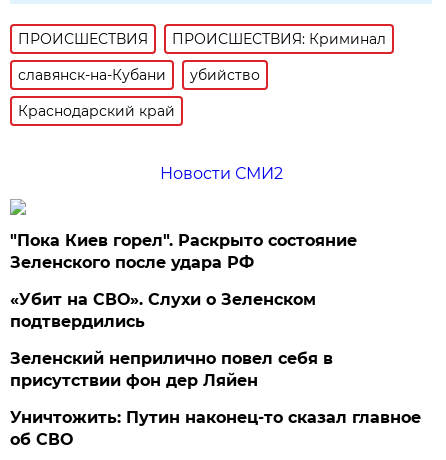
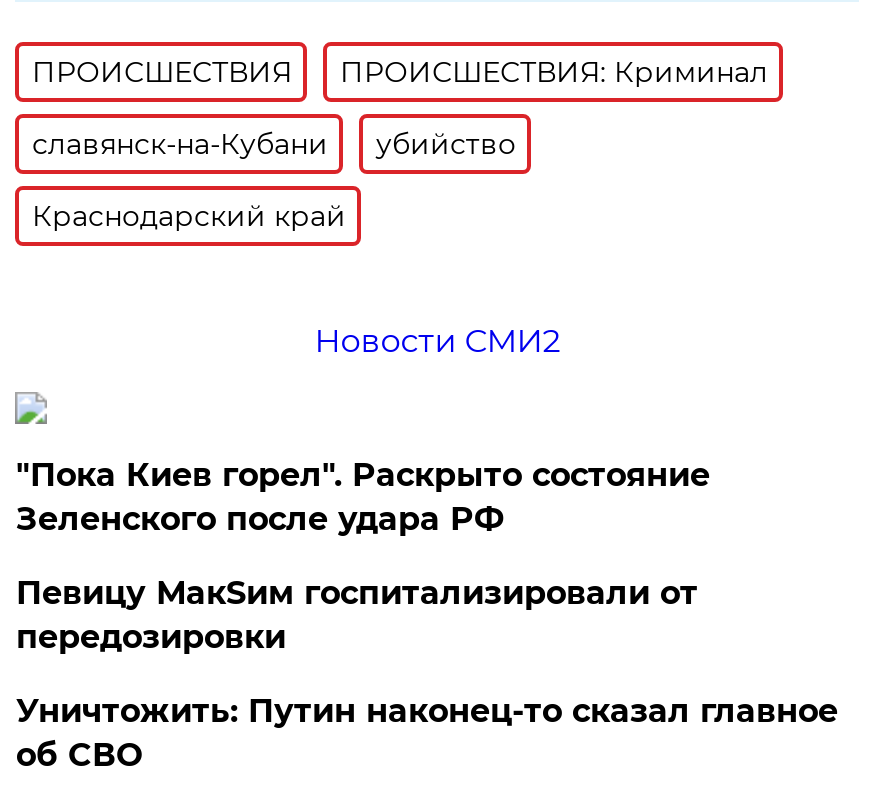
[10,290,333,390] «Убит на СВО». Слухи о Зеленском | подтвердились | Зеленский неприлично повел cебя в | присутствии фон дер Ляйен -> [16,574,698,656] Певицу МакSим госпитализировали от | передозировки

